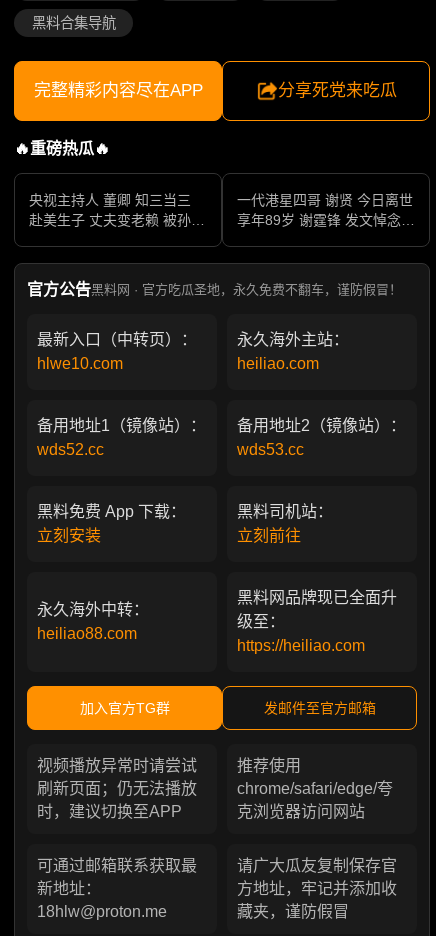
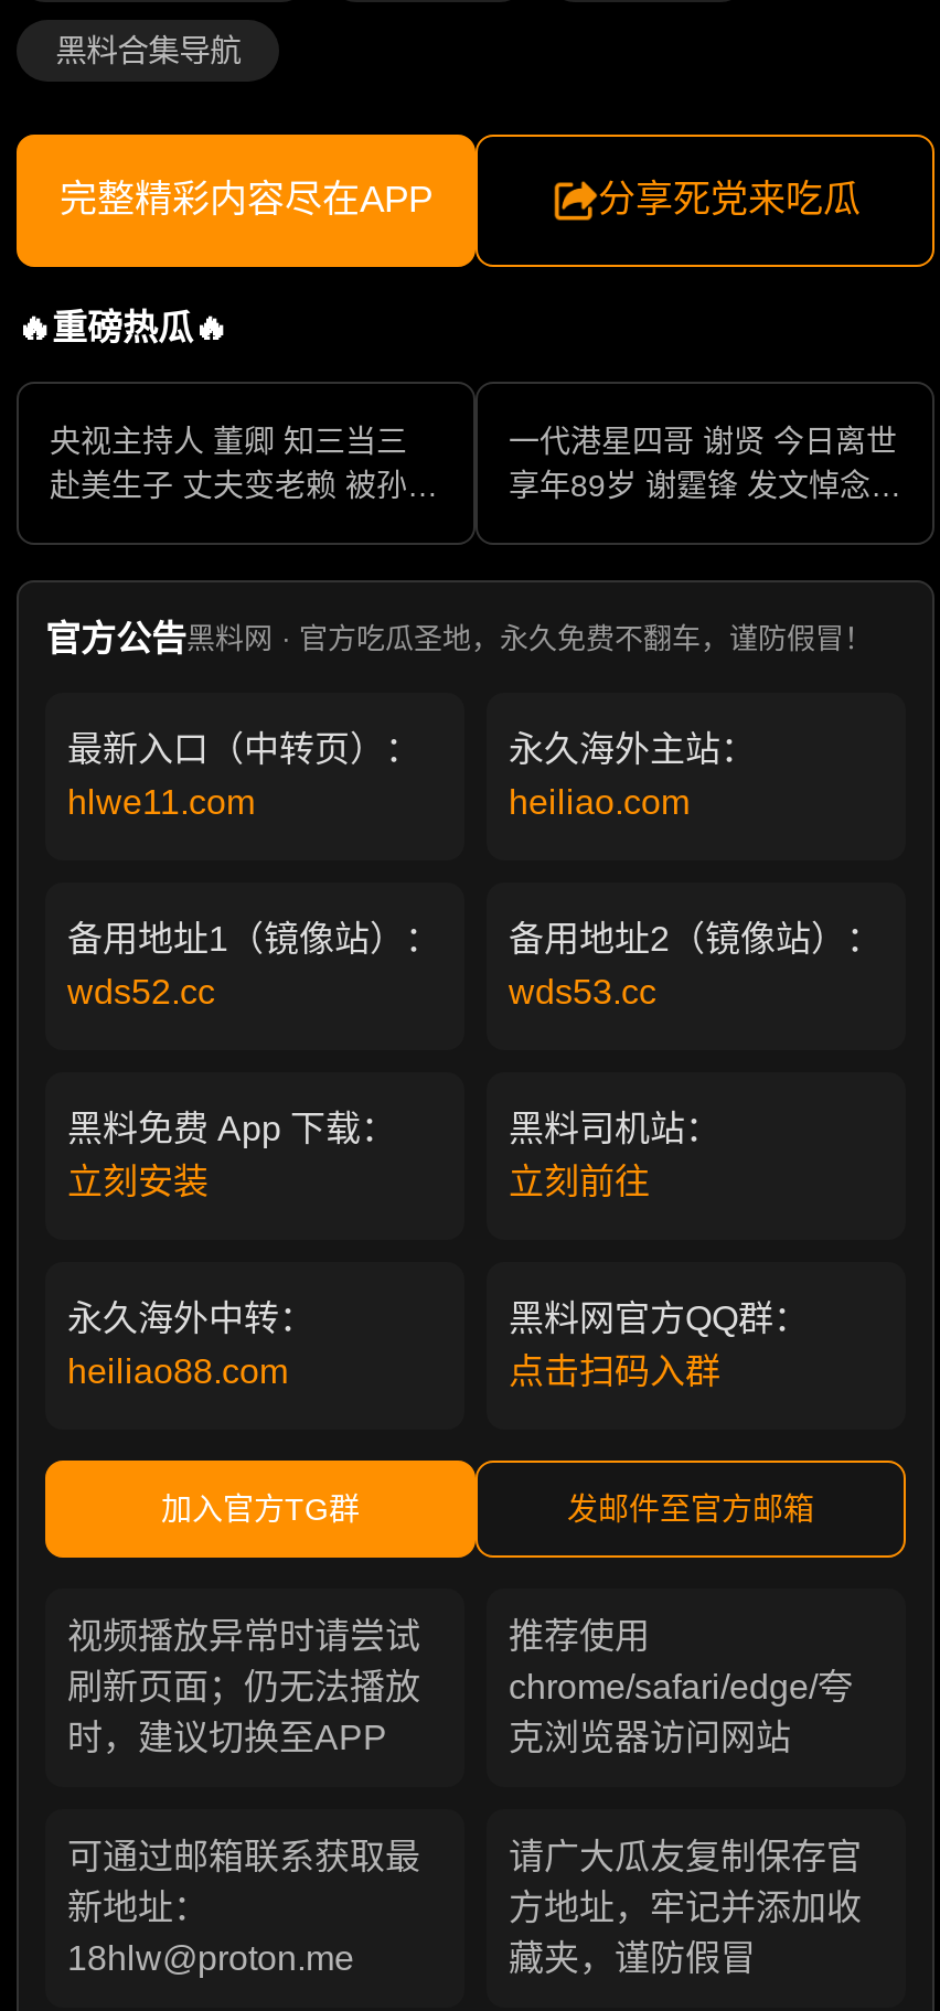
[37,355,123,372] hlwe10.com -> [67,783,255,821] hlwe11.com
[237,589,397,654] 黑料网品牌现已全面升 | 级至： | https://heiliao.com -> [509,1299,809,1390] 黑料网官方QQ群： | 点击扫码入群

